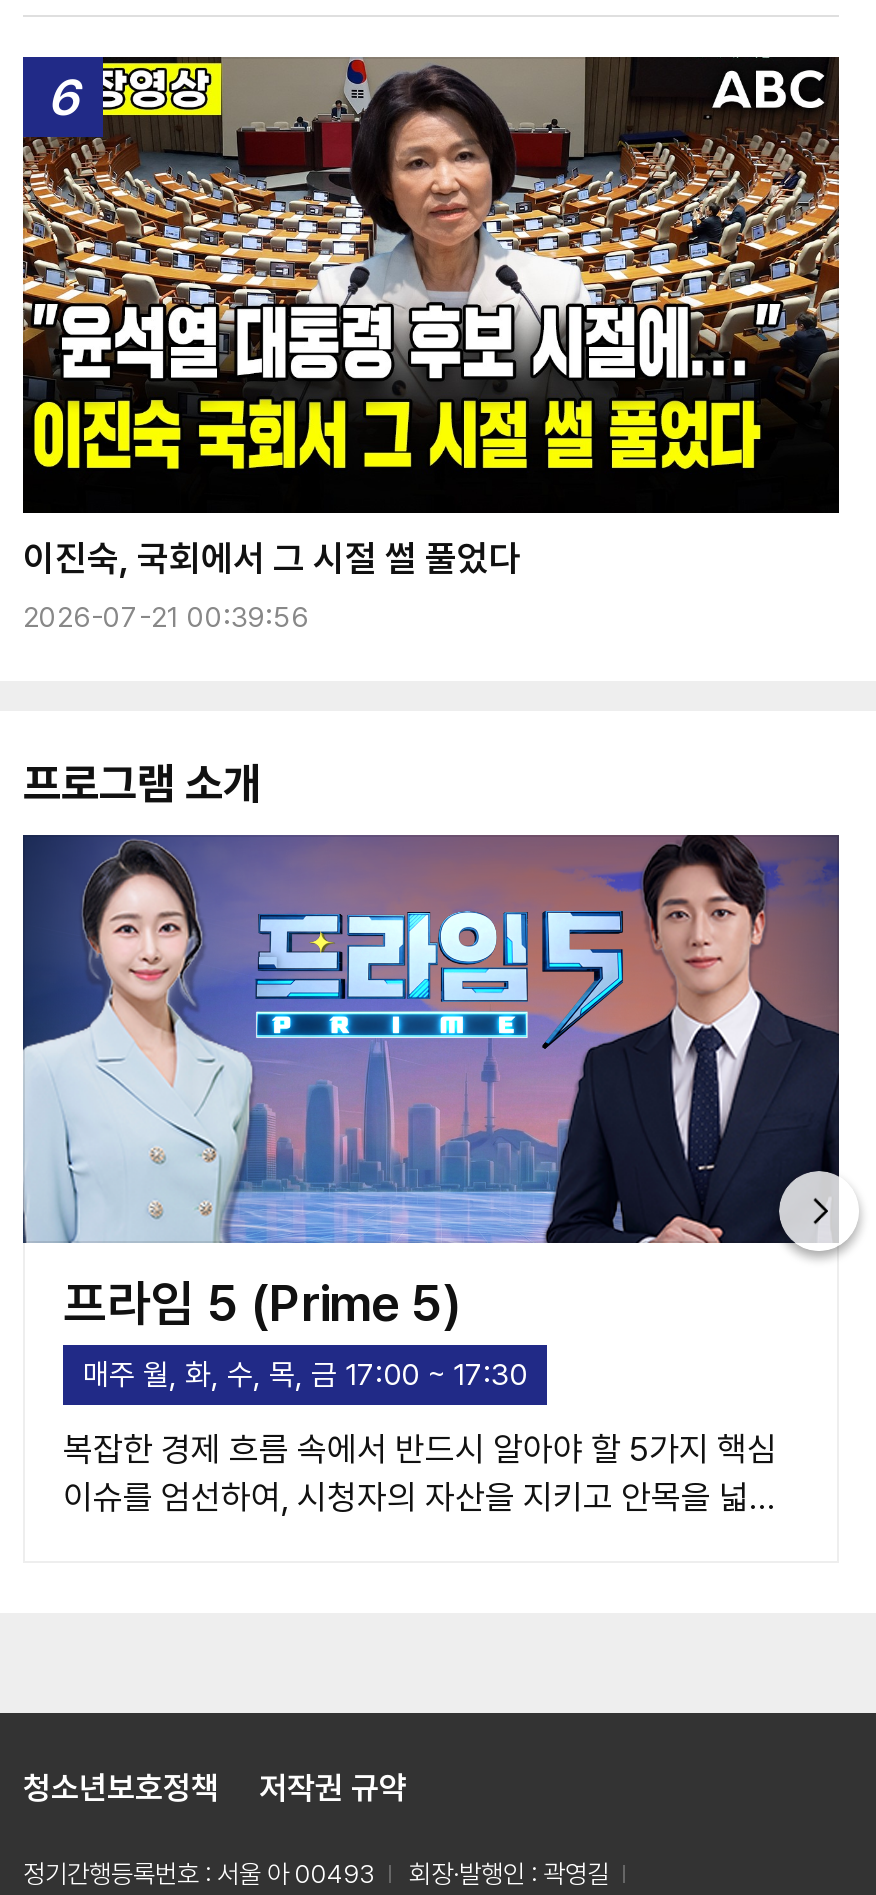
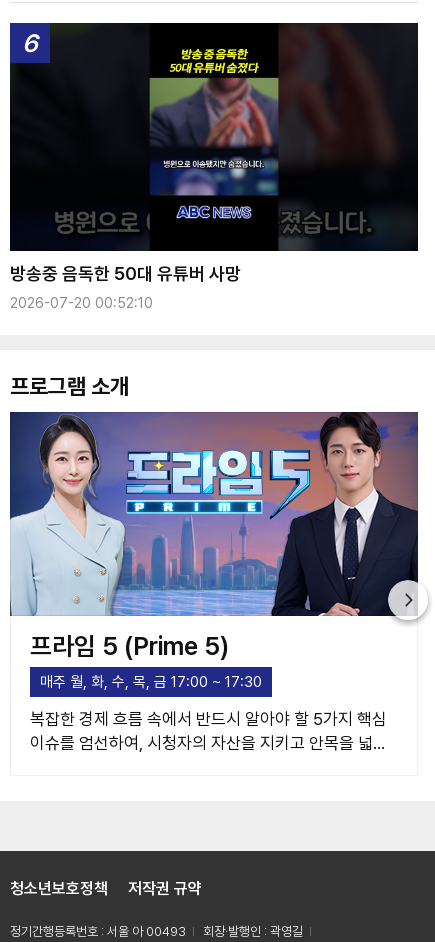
[21,55,841,579] [image] | 이진숙, 국회에서 그 시절 썰 풀었다 -> [9,22,419,284] [image] | 방송중 음독한 50대 유튜버 사망
[23,601,309,633] 2026-07-21 00:39:56 -> [10,295,153,311] 2026-07-20 00:52:10

